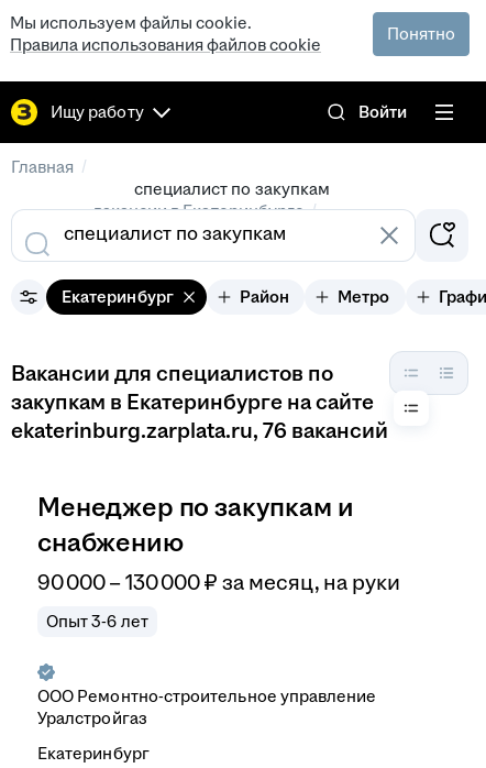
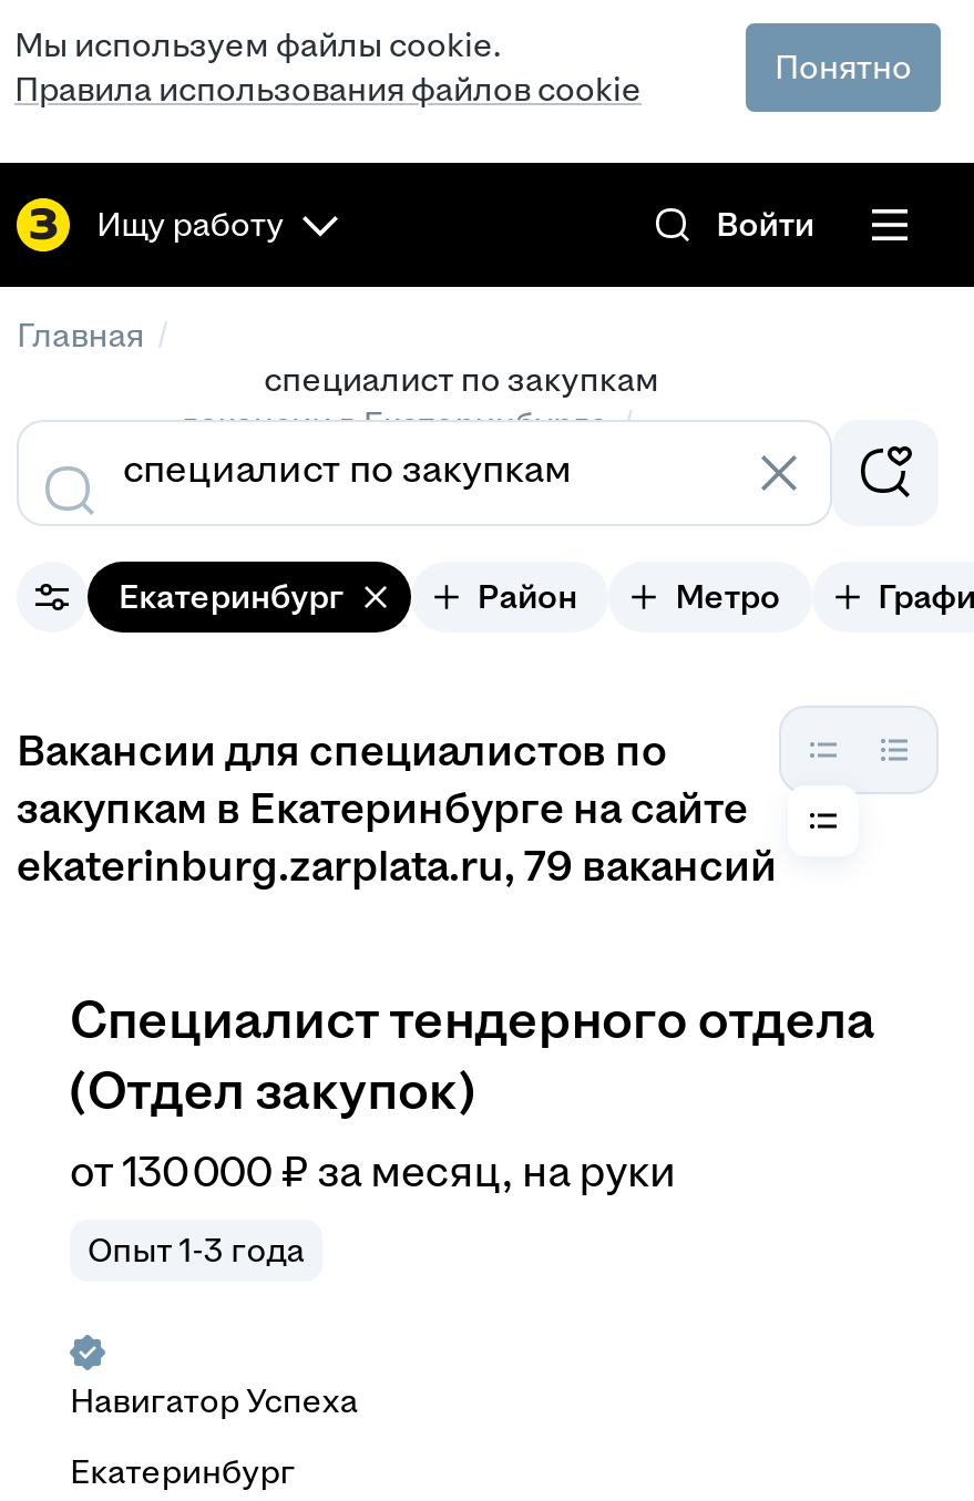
[11,419,388,442] ekaterinburg.zarplata.ru, 76 вакансий -> [17,843,777,890] ekaterinburg.zarplata.ru, 79 вакансий
[37,493,353,557] Менеджер по закупкам и | снабжению -> [70,991,875,1120] Специалист тендерного отдела | (Отдел закупок)
[37,571,400,594] 90 000 – 130 000 ₽ за месяц, на руки -> [70,1149,676,1195] от 130 000 ₽ за месяц, на руки
[46,612,148,630] Опыт 3-6 лет -> [88,1231,304,1268] Опыт 1-3 года
[37,687,377,727] ООО Ремонтно-строительное управление | Уралстройгаз -> [70,1381,358,1419] Навигатор Успеха

